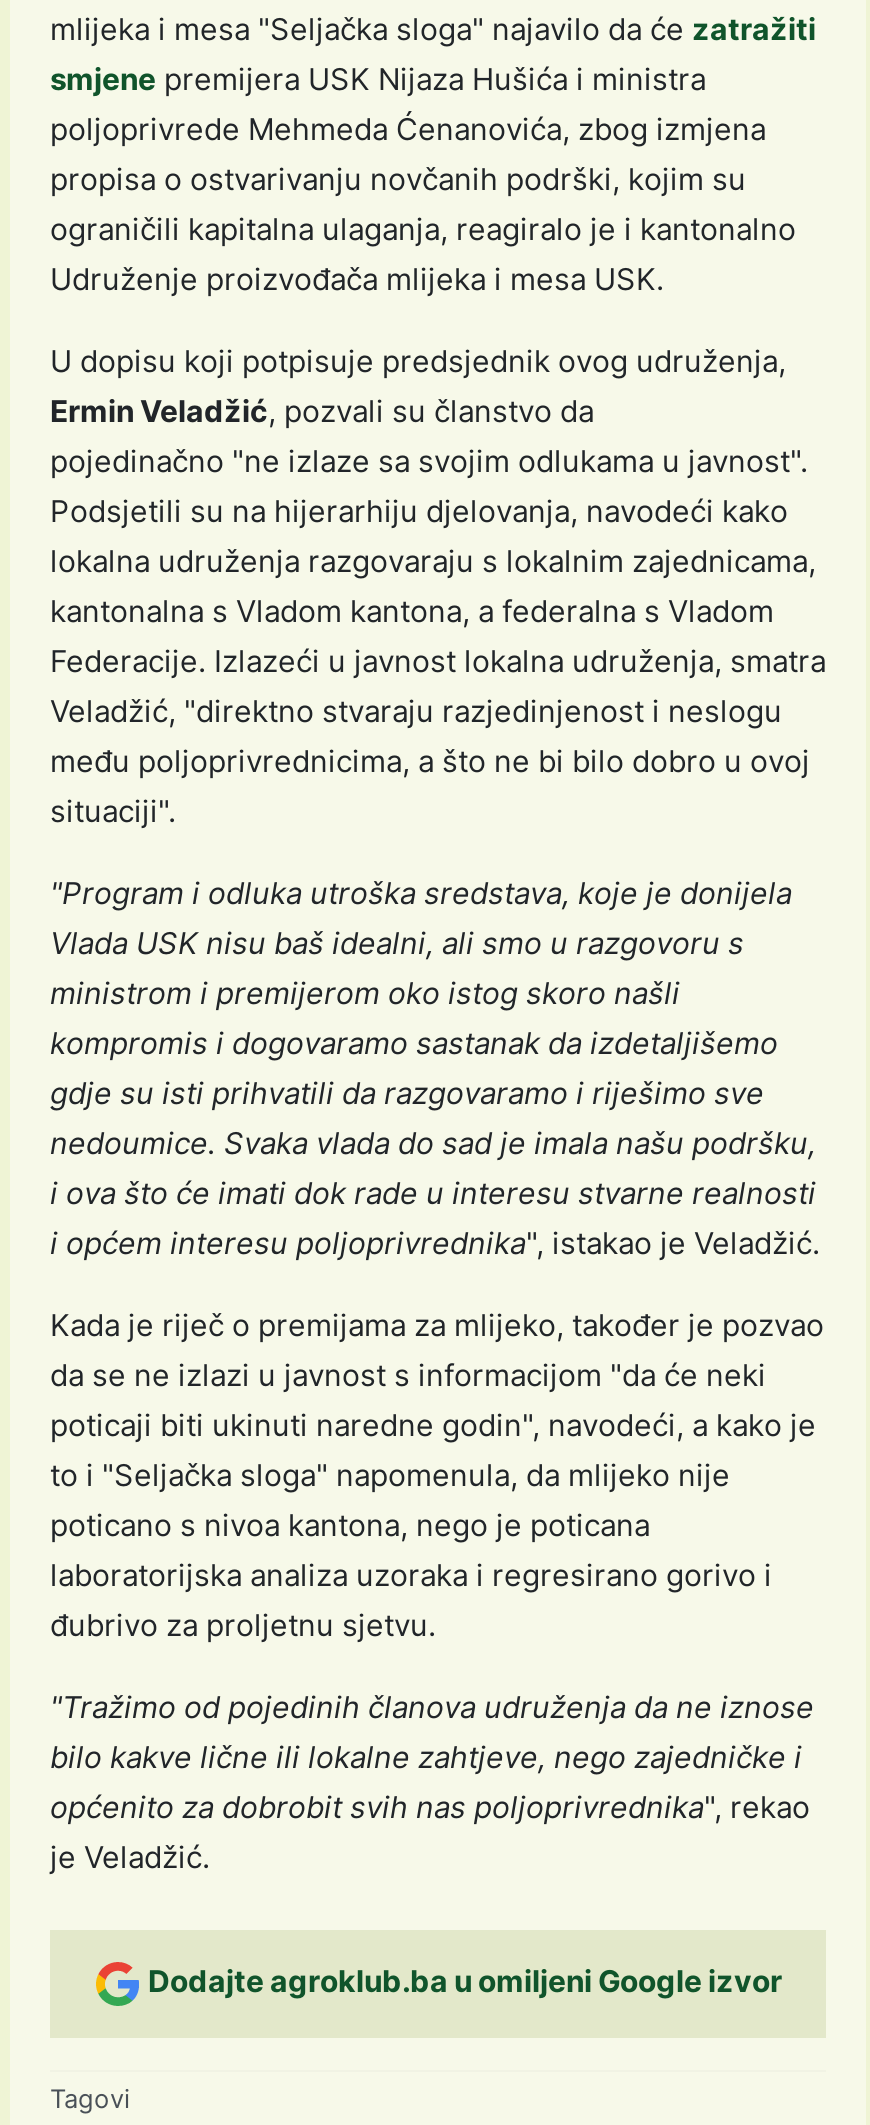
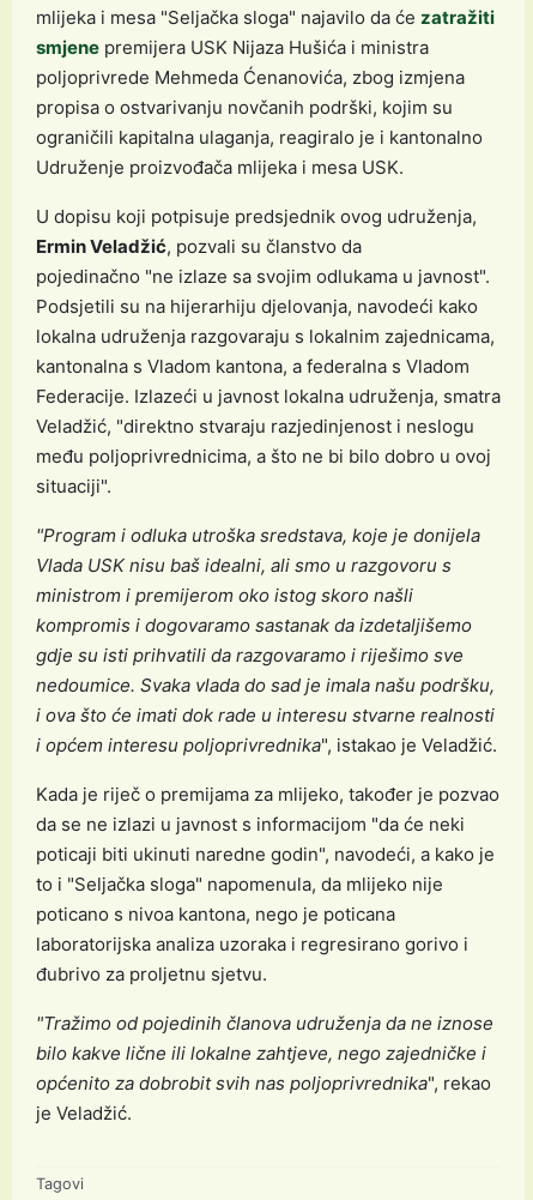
[148,1962,782,2000] Dodajte agroklub.ba u omiljeni Google izvor -> none

